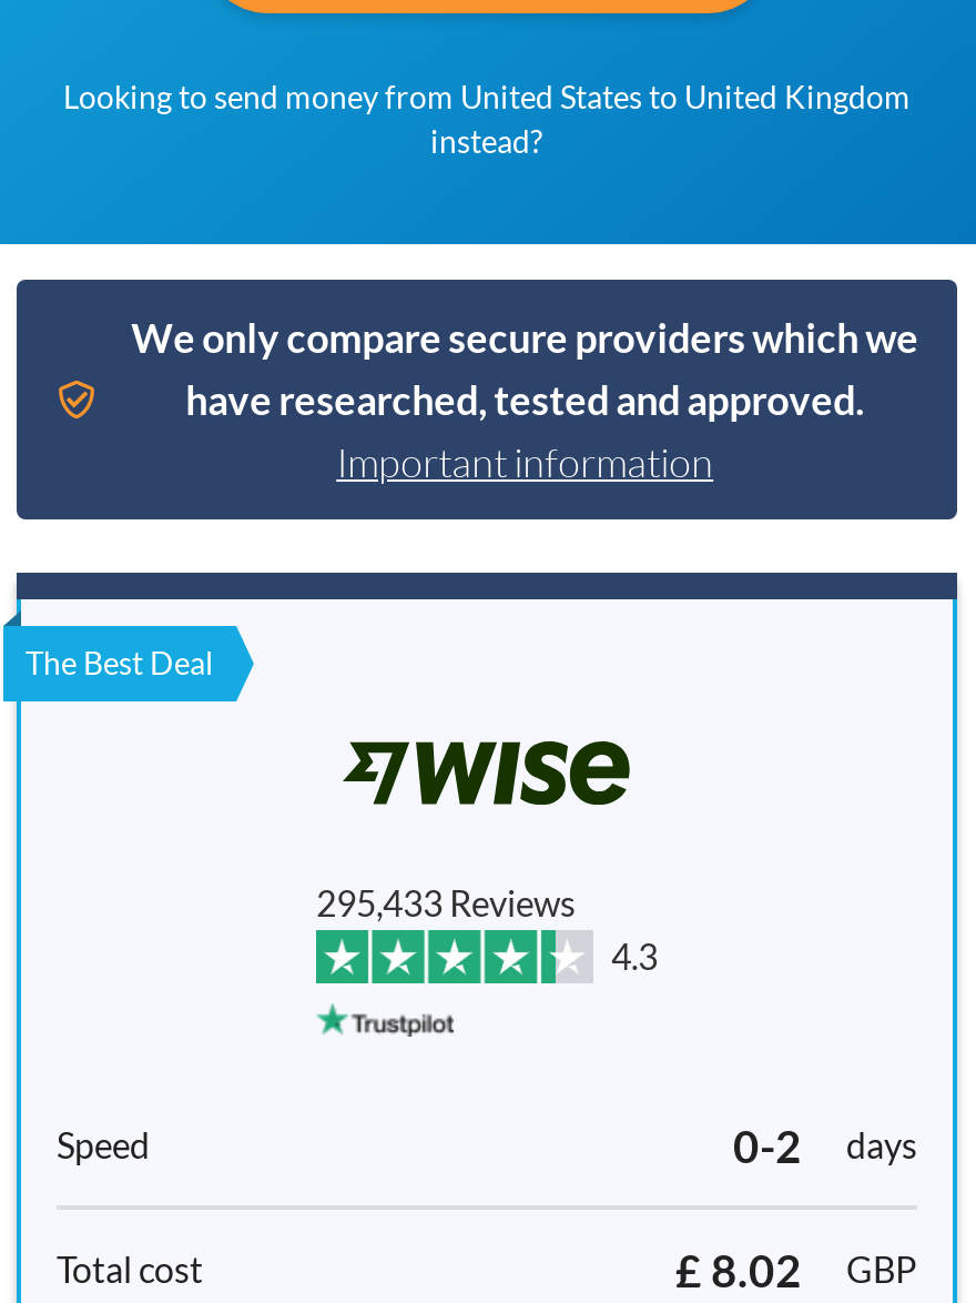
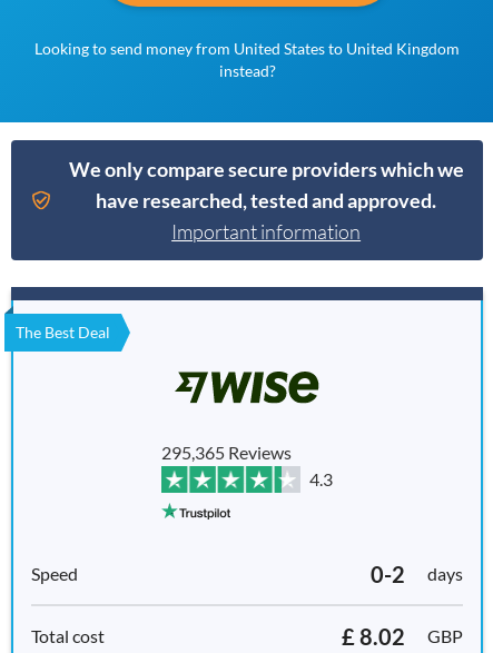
[316,881,576,923] 295,433 Reviews -> [161,442,292,463] 295,365 Reviews

